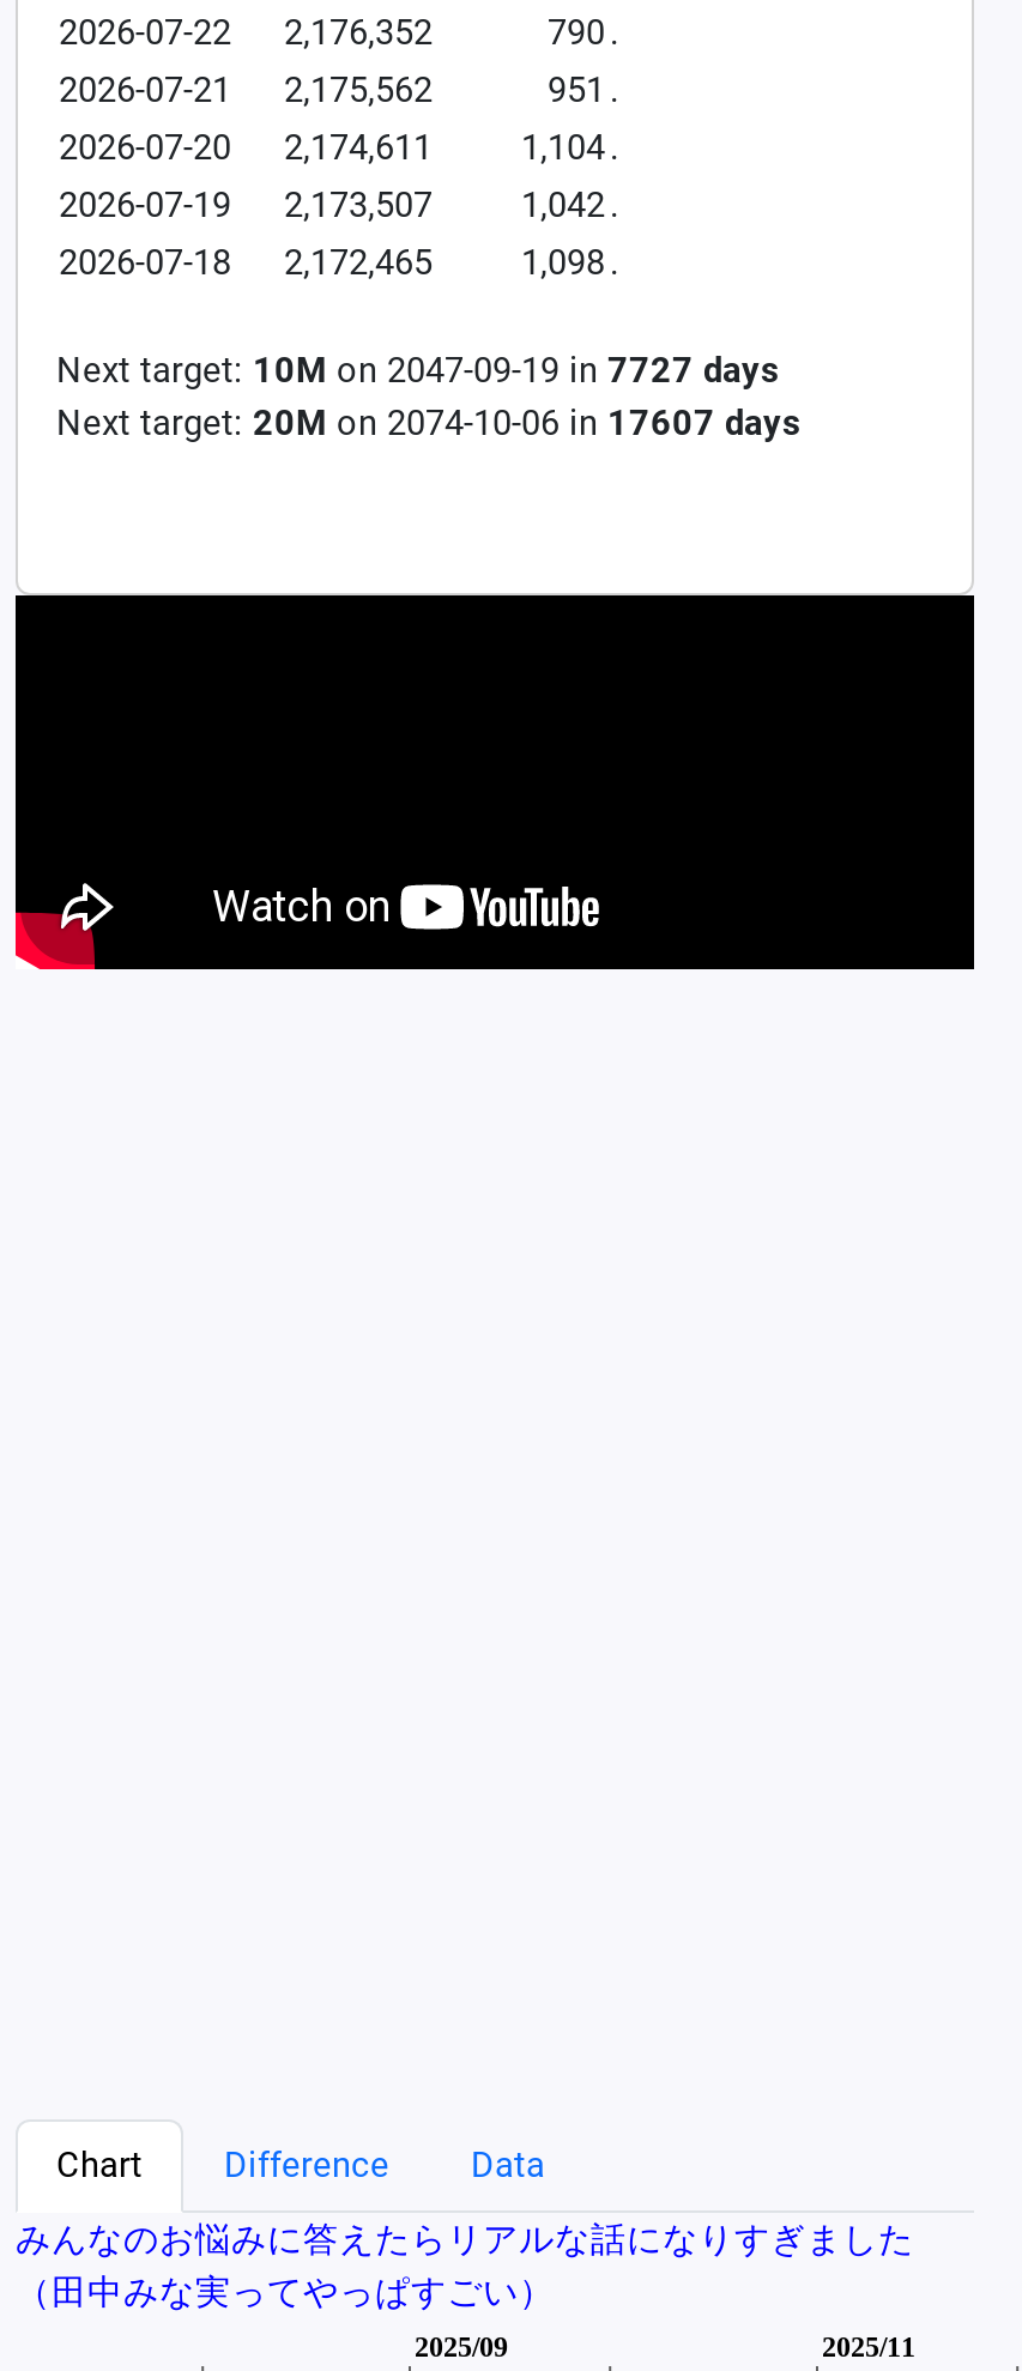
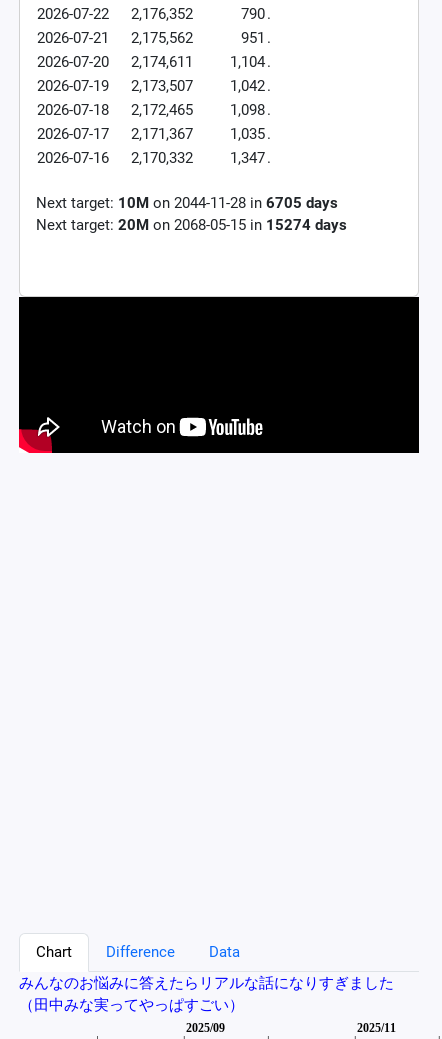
[56,348,802,444] Next target: 10M on 2047-09-19 in 7727 days | Next target: 20M on 2074-10-06 in 17607 days -> [36,125,347,234] 2026-07-17 | 2,171,367 | 1,035 . | 2026-07-16 | 2,170,332 | 1,347 . | Next target: 10M on 2044-11-28 in 6705 days | Next target: 20M on 2068-05-15 in 15274 days

